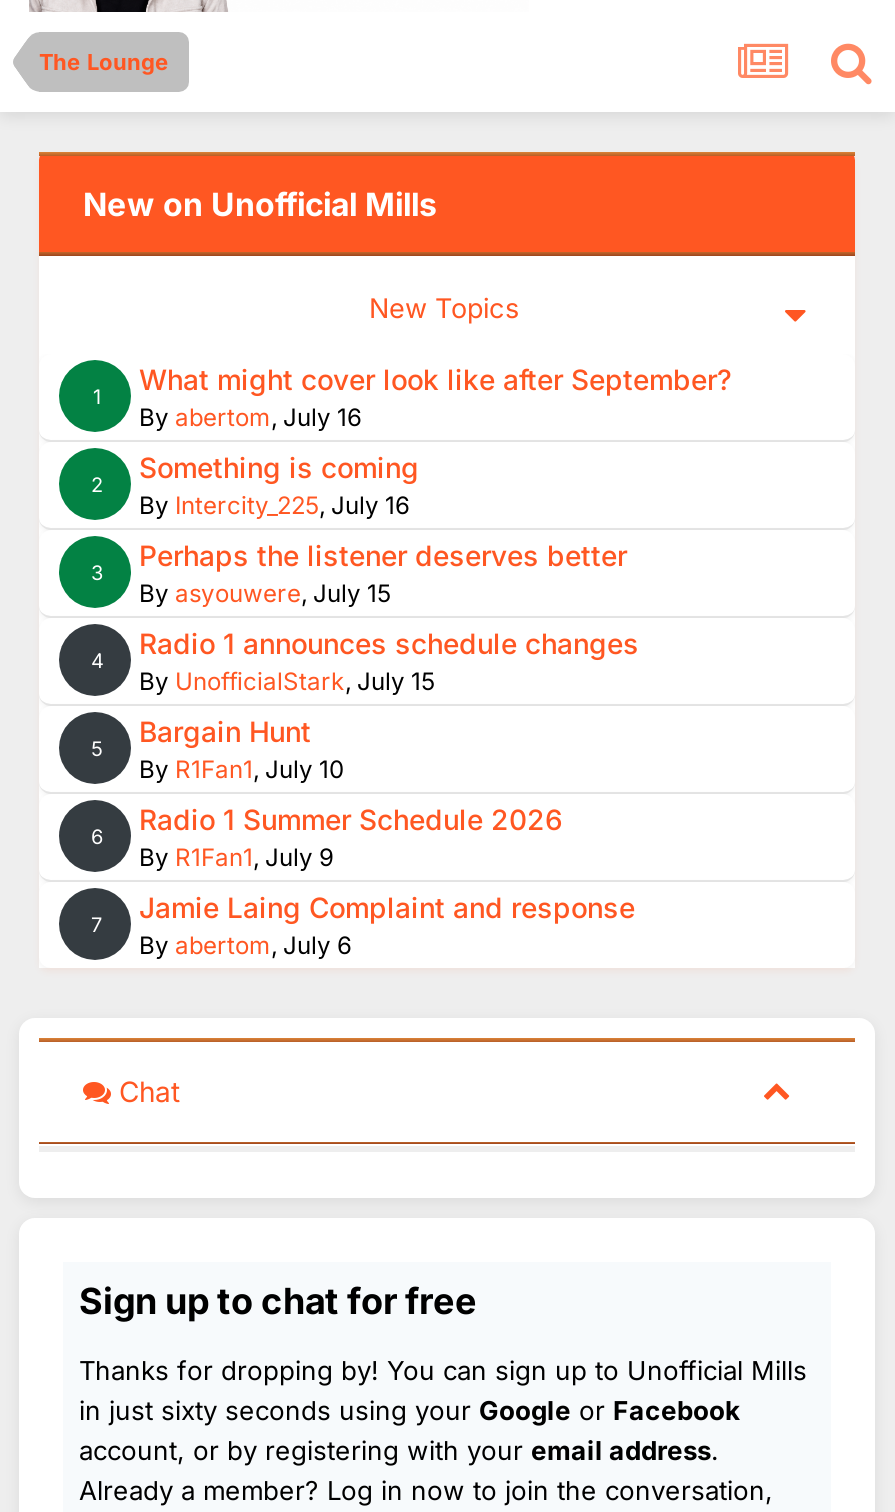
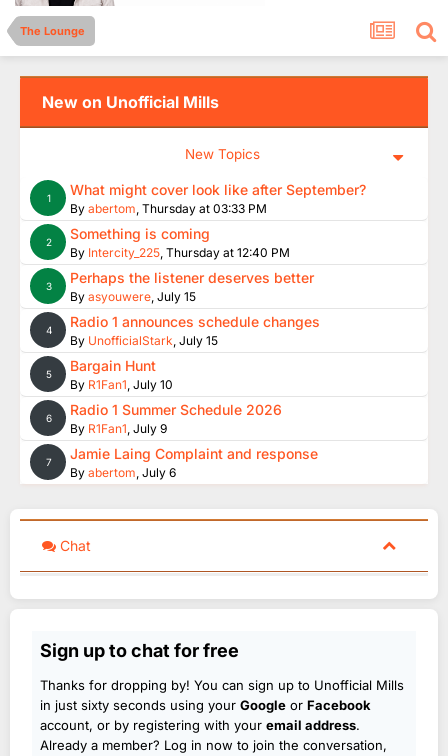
[139,402,361,432] By abertom, July 16 -> [70,201,267,216] By abertom, Thursday at 03:33 PM
[139,490,409,520] By Intercity_225, July 16 -> [70,245,290,260] By Intercity_225, Thursday at 12:40 PM

